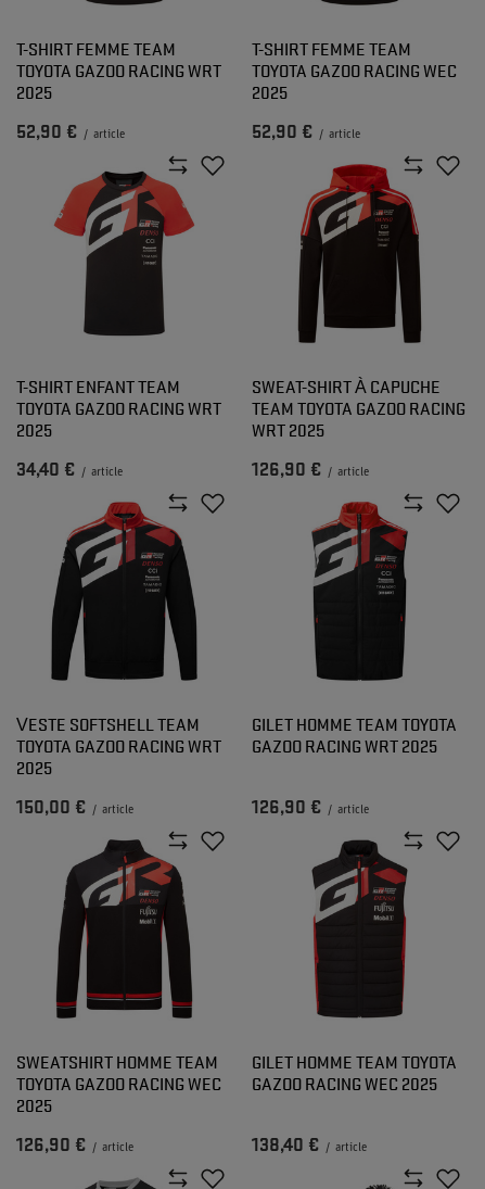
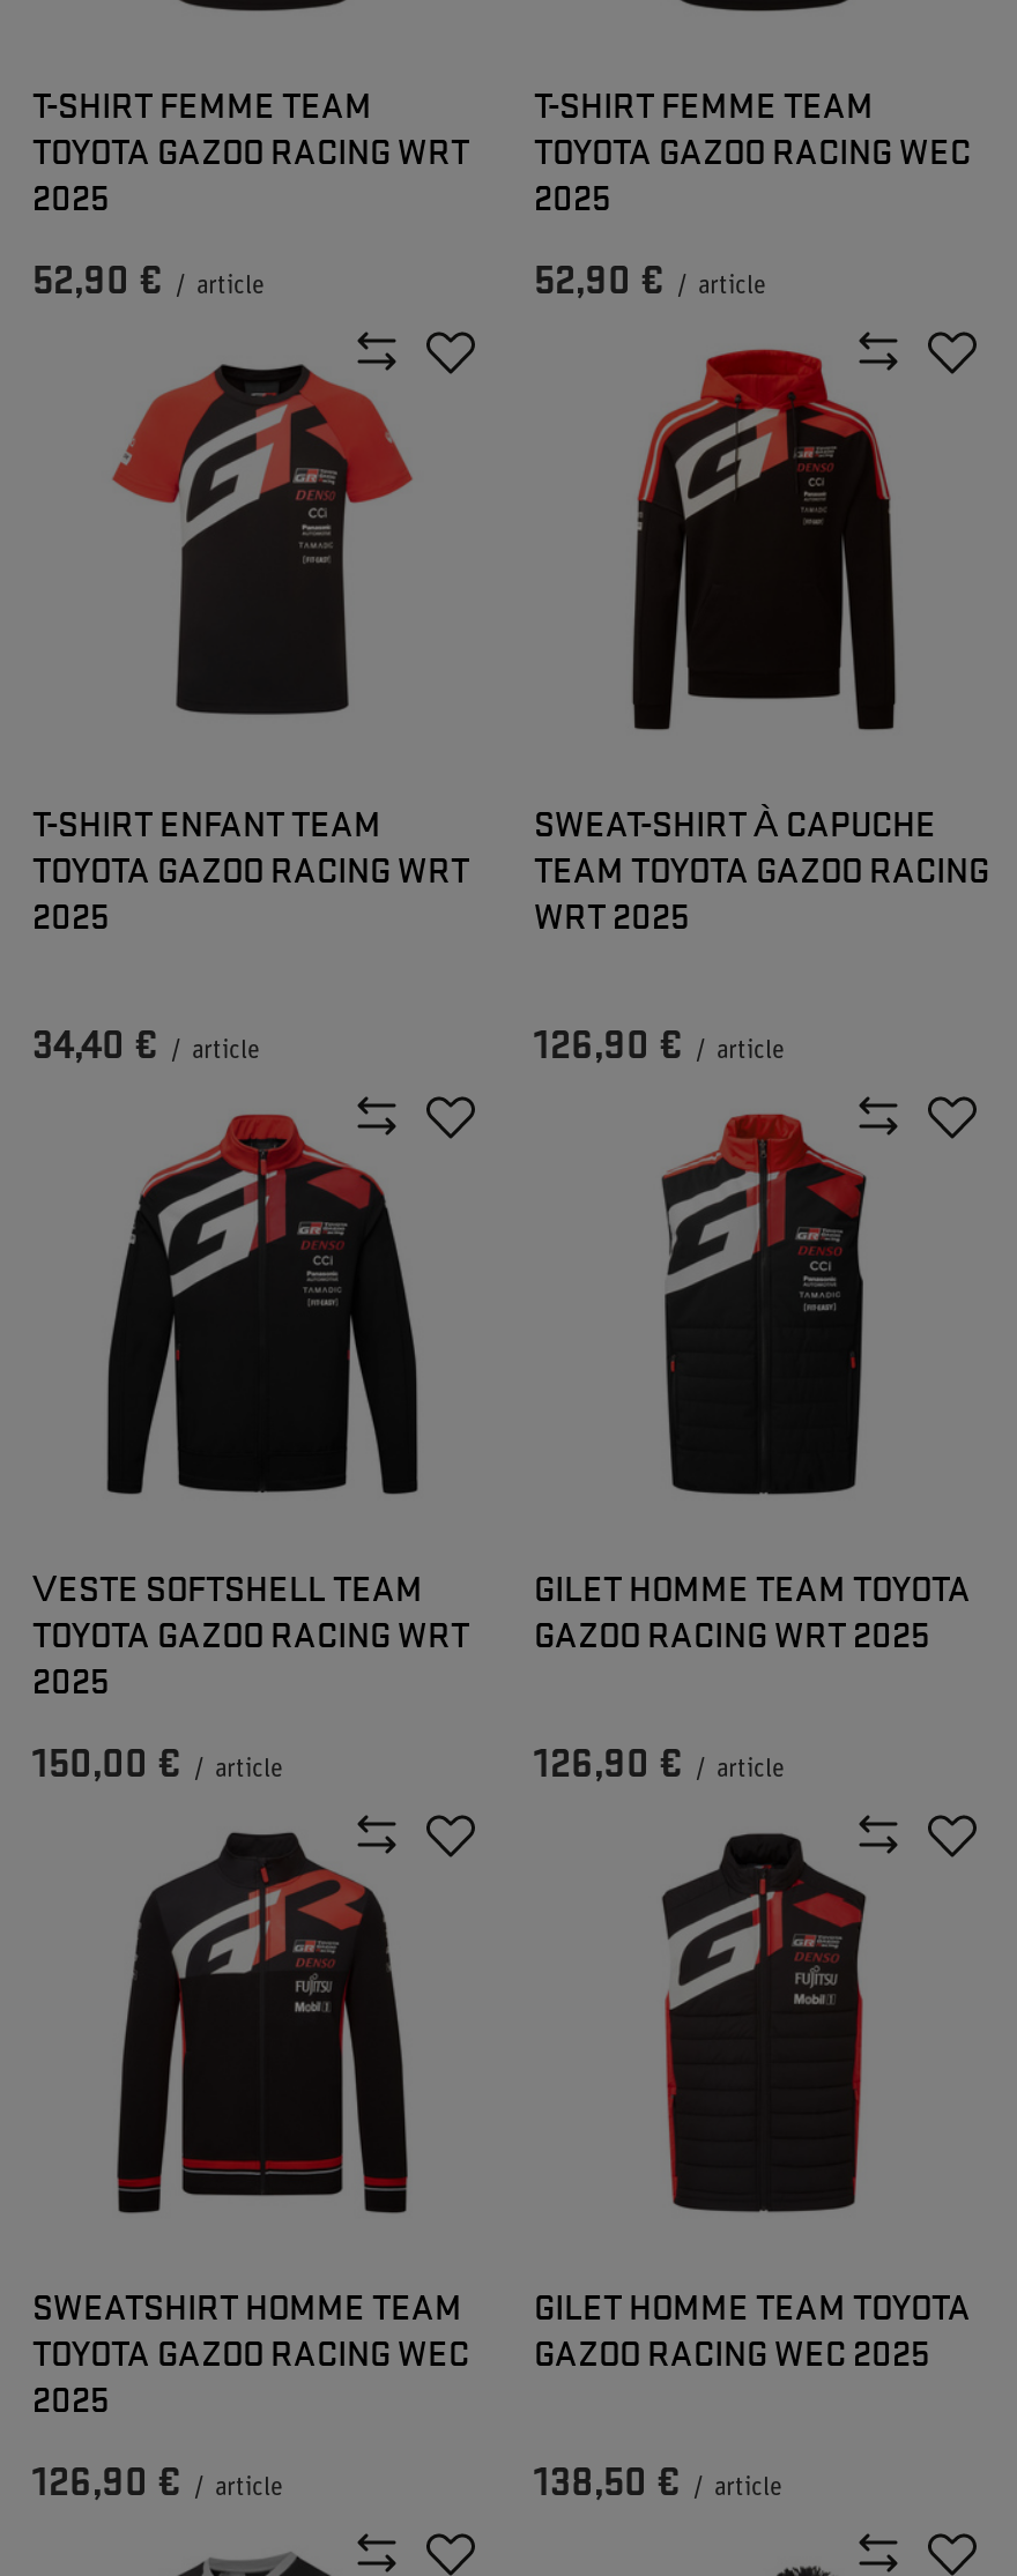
[252,1136,367,1156] 138,40 € / article -> [534,2463,781,2507] 138,50 € / article

